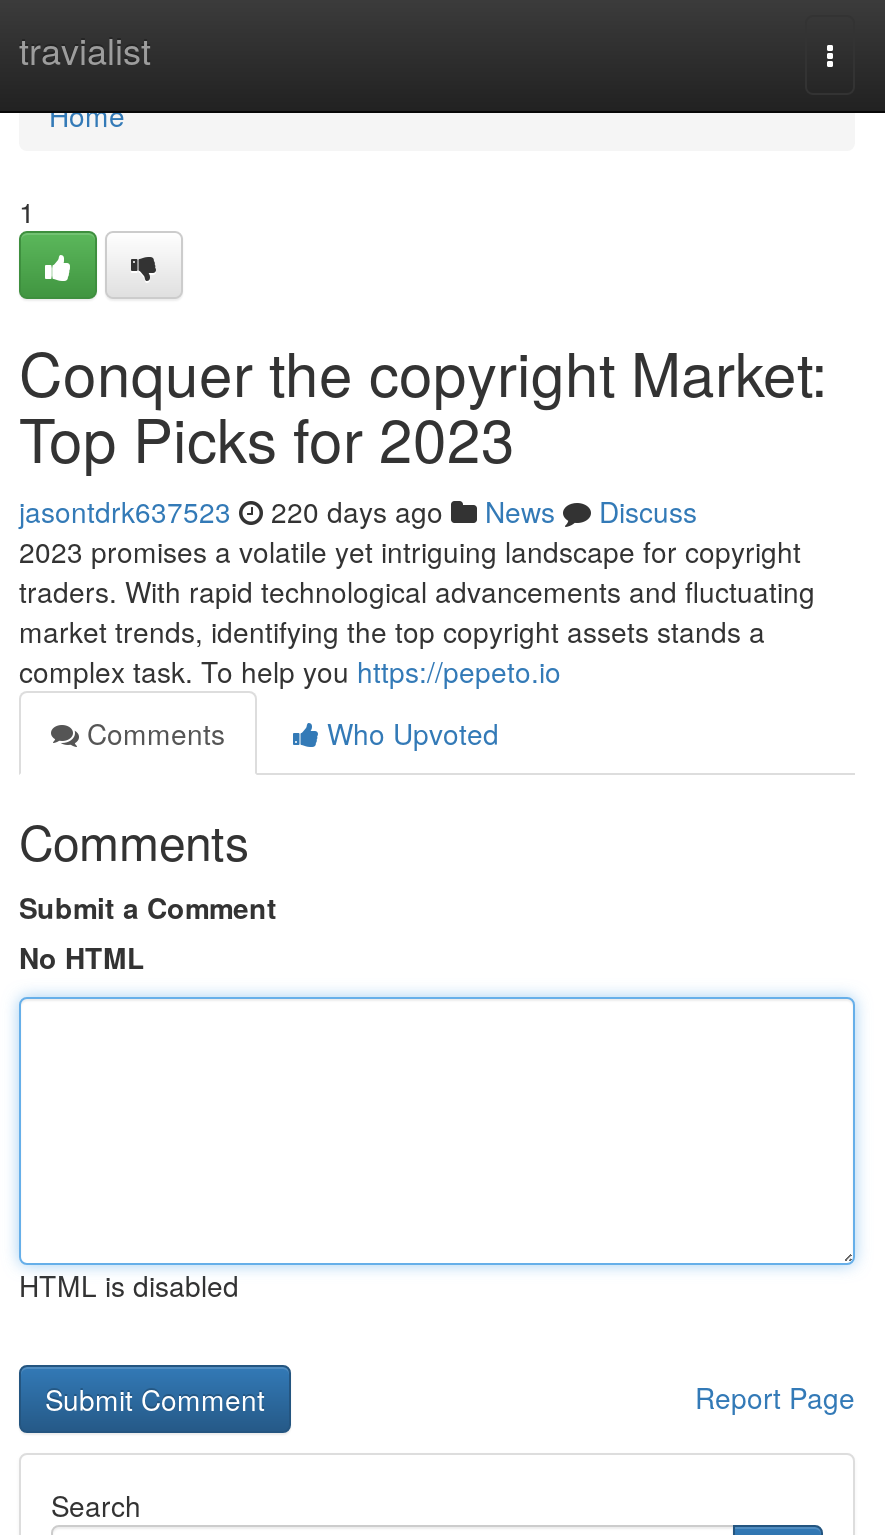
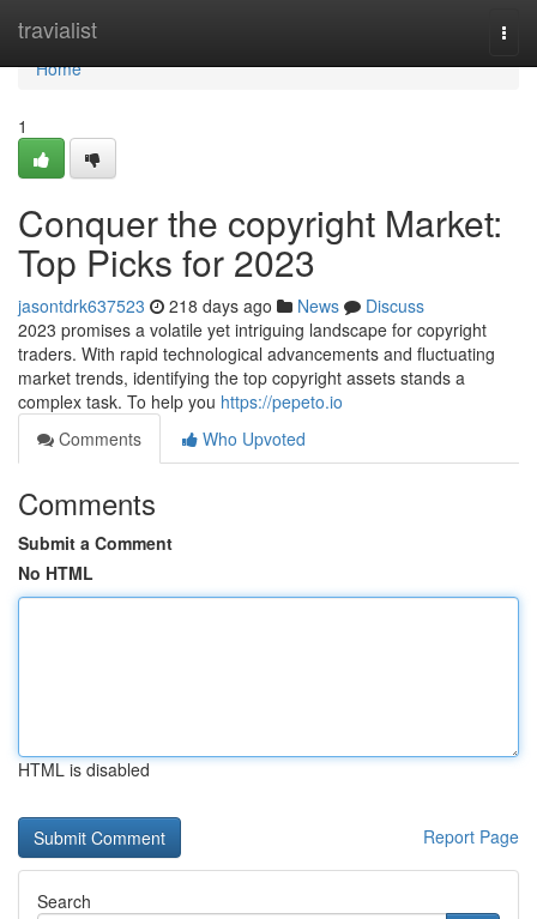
[19,491,697,531] jasontdrk637523 220 days ago News Discuss -> [18,294,424,318] jasontdrk637523 218 days ago News Discuss

